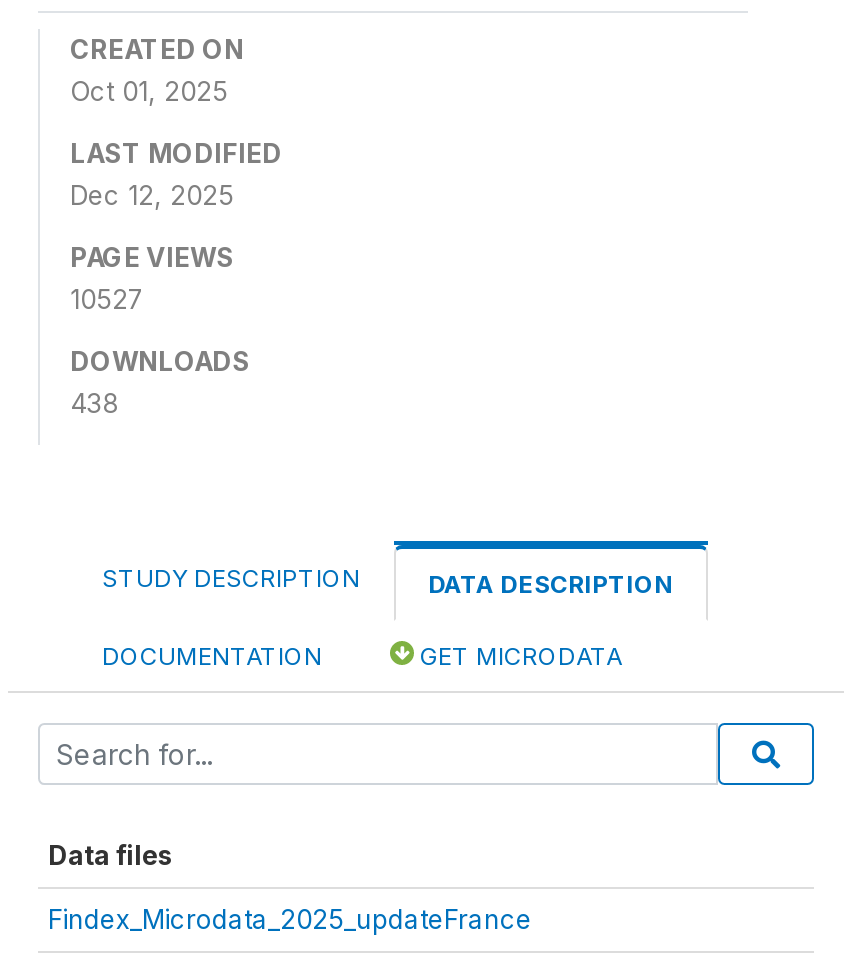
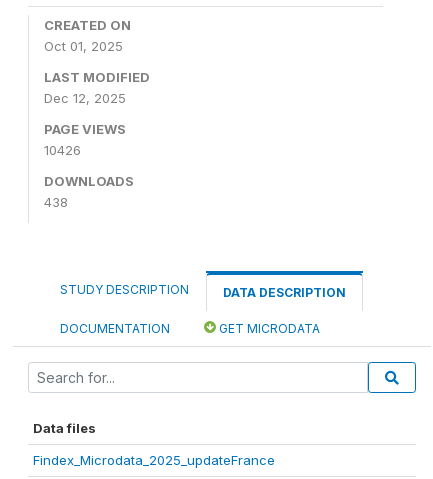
[70,283,144,315] 10527 -> [44,142,81,158] 10426

